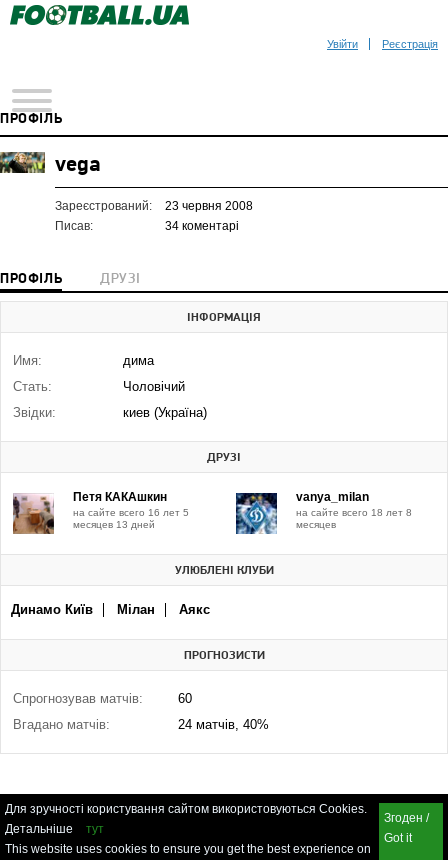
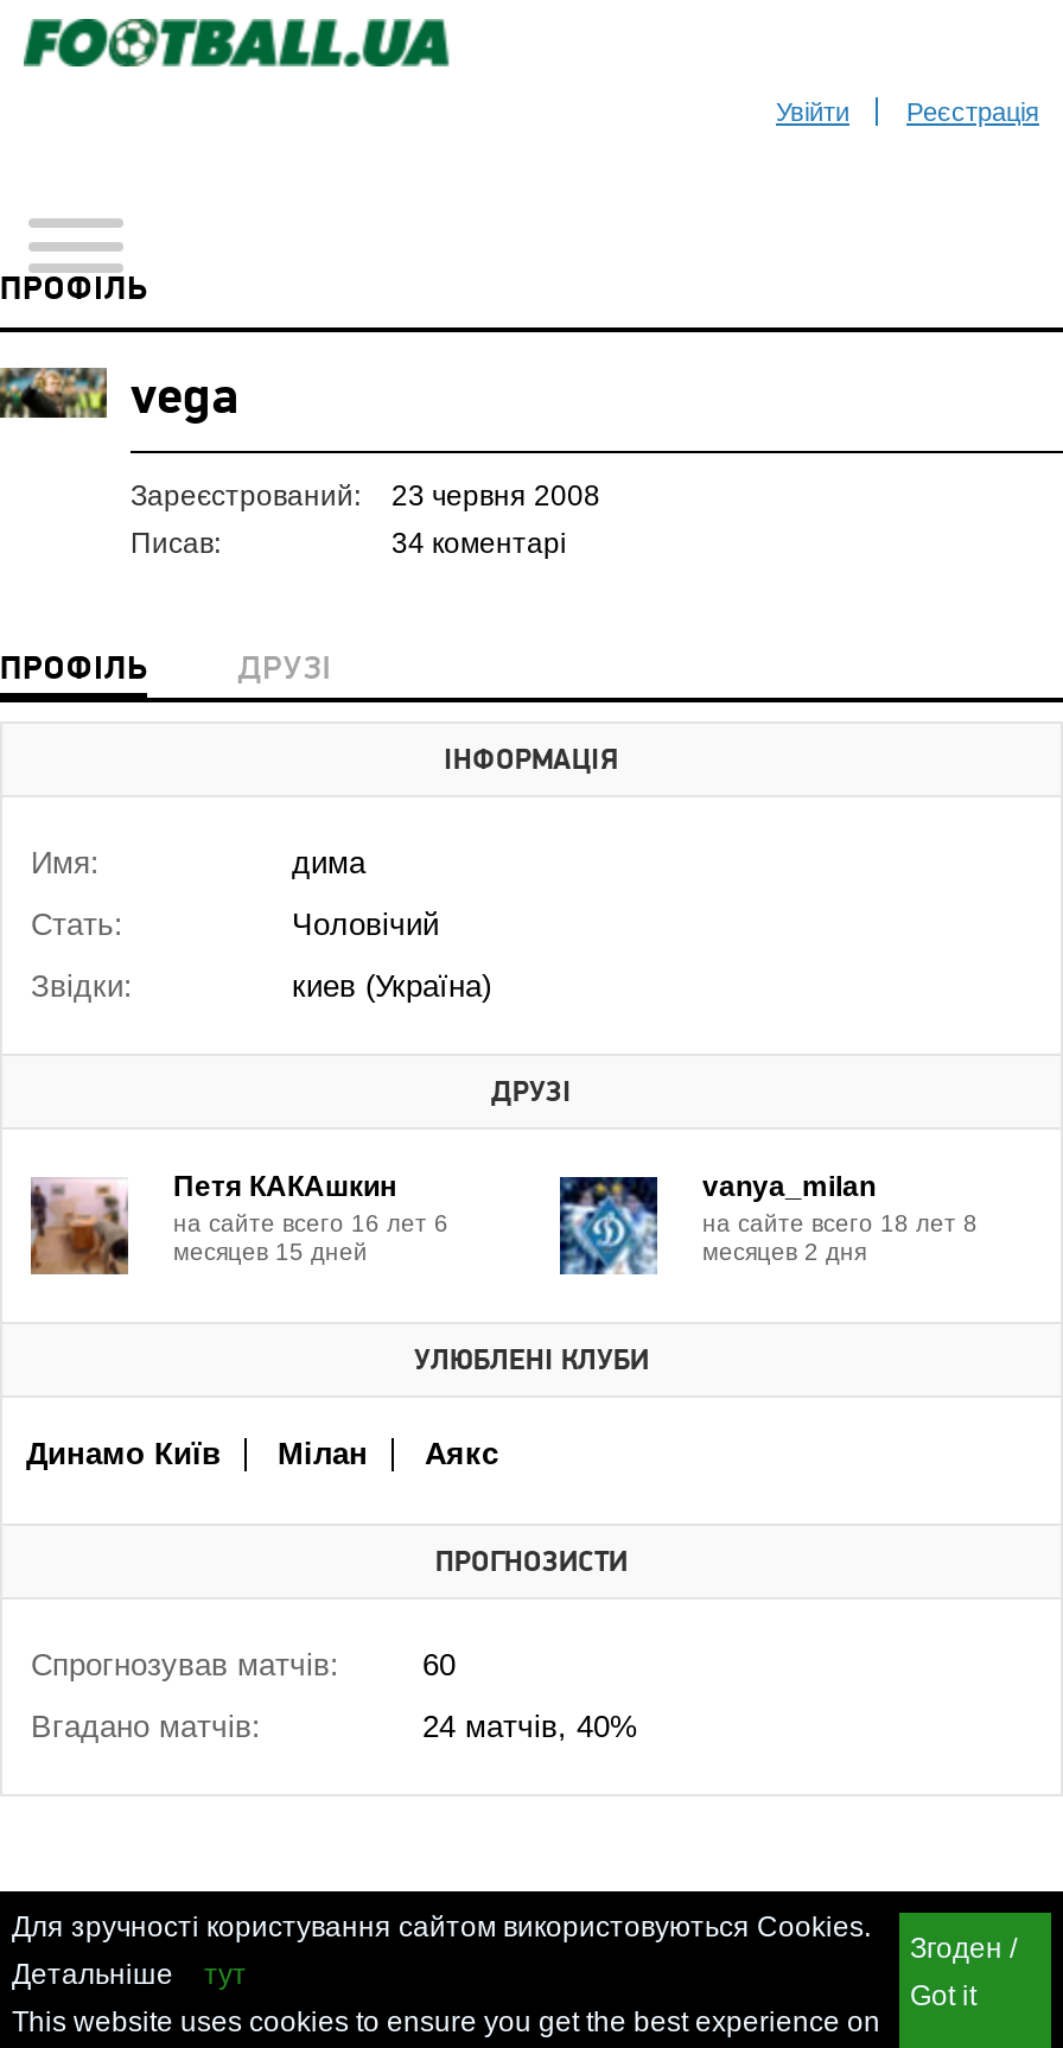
[73,507,189,518] на сайте всего 16 лет 5 -> [173,1210,448,1236] на сайте всего 16 лет 6
[73,519,155,530] месяцев 13 дней -> [173,1239,368,1265] месяцев 15 дней
[296,519,336,530] месяцев -> [702,1239,866,1265] месяцев 2 дня

